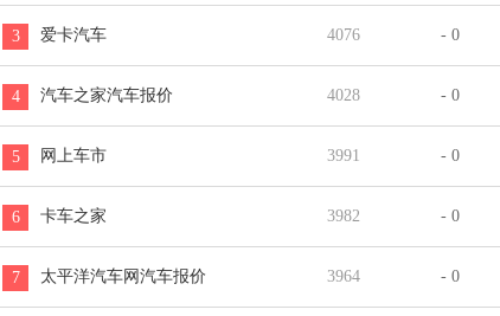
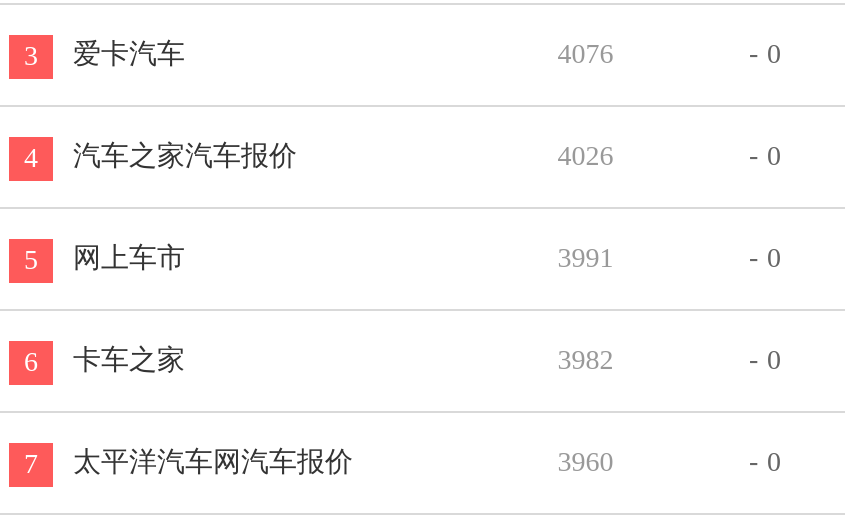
[327,86,360,104] 4028 -> [557,141,613,171] 4026
[327,267,360,285] 3964 -> [557,447,613,477] 3960

